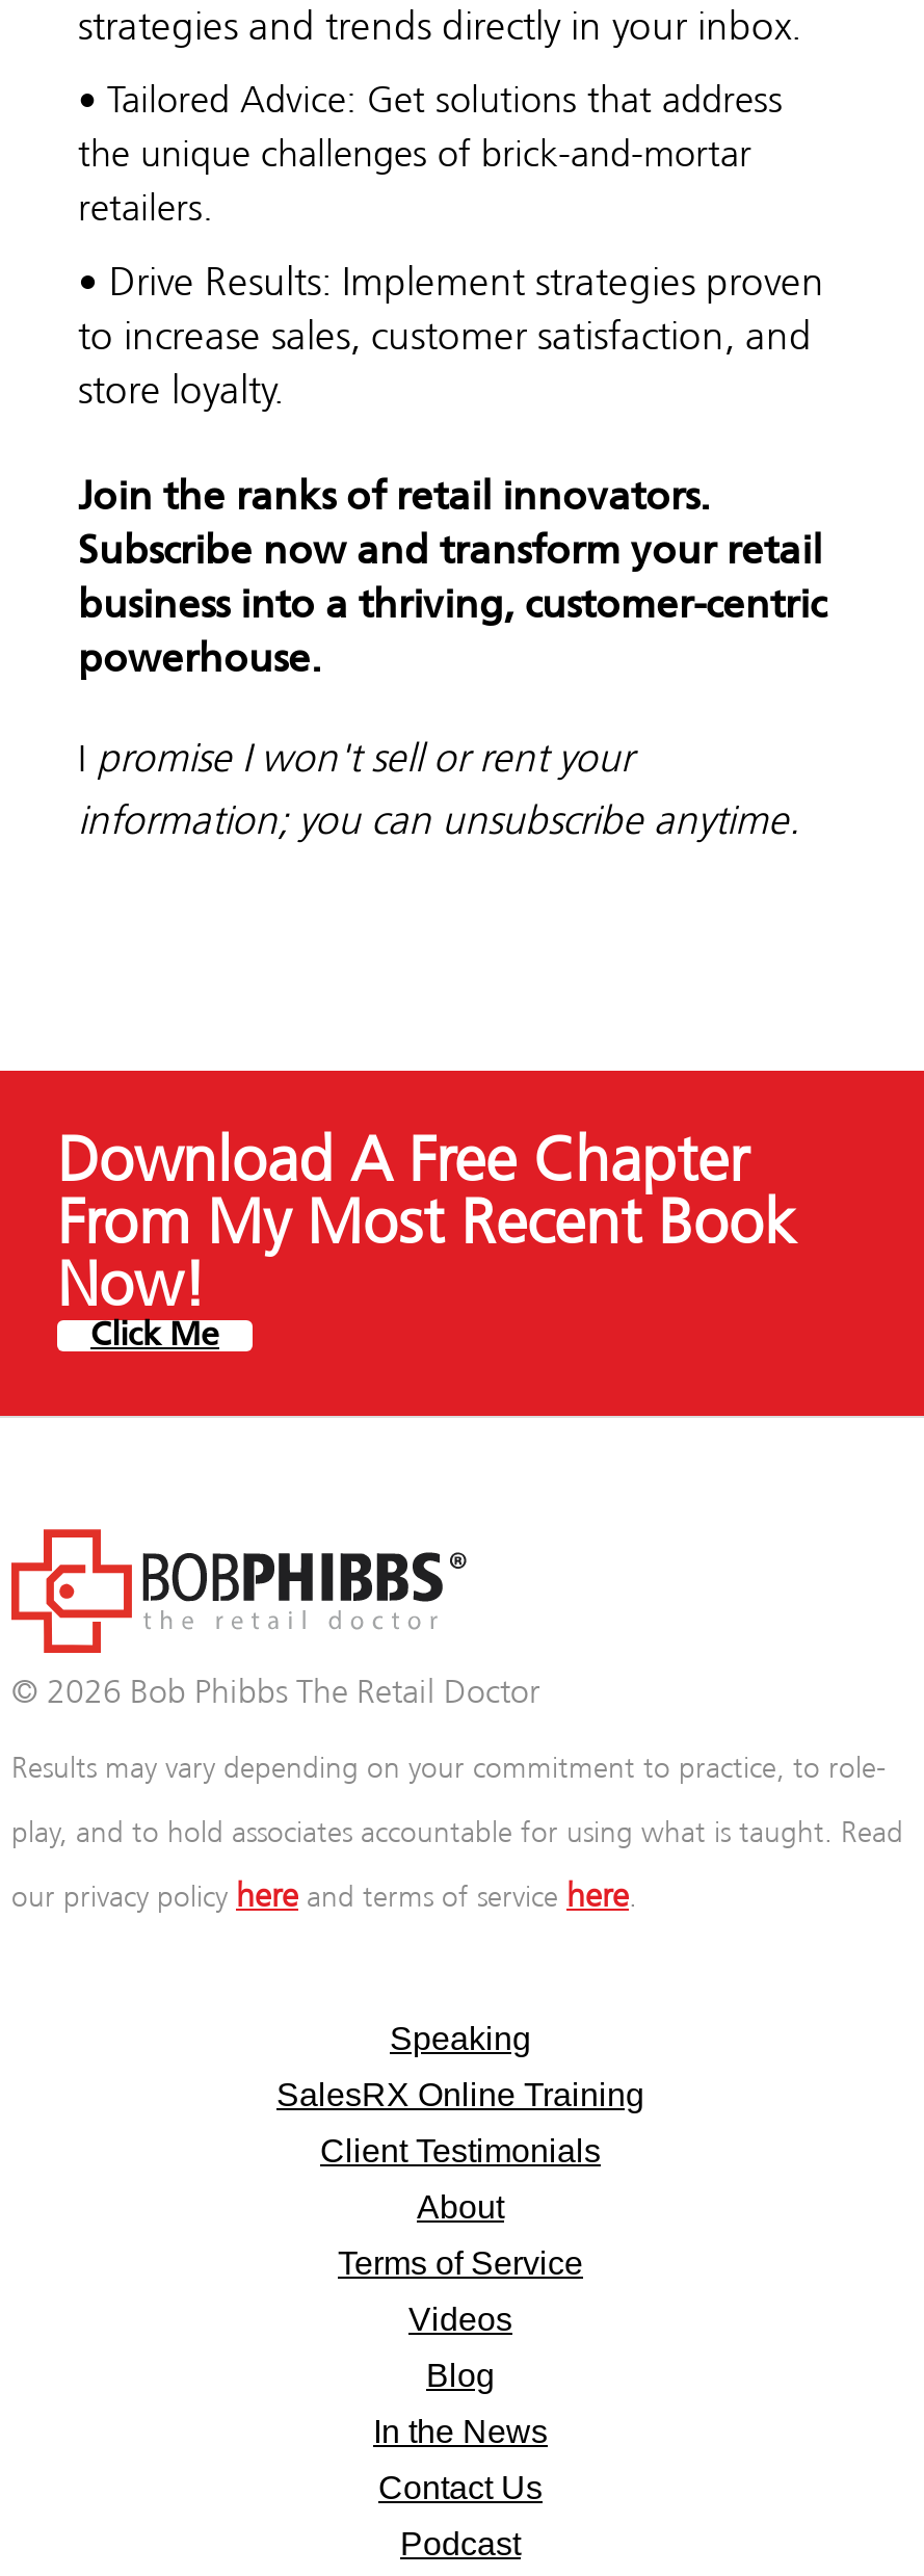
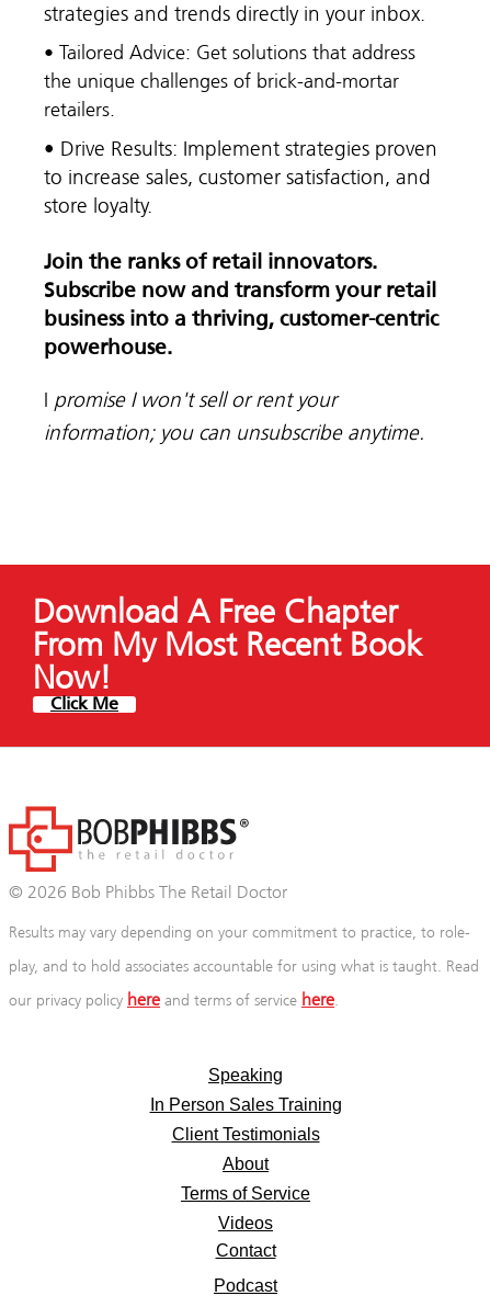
[276,2078,644,2113] SalesRX Online Training -> [150,1096,341,1114] In Person Sales Training
[373,2358,548,2506] Blog | In the News | Contact Us -> [215,1241,276,1260] Contact

